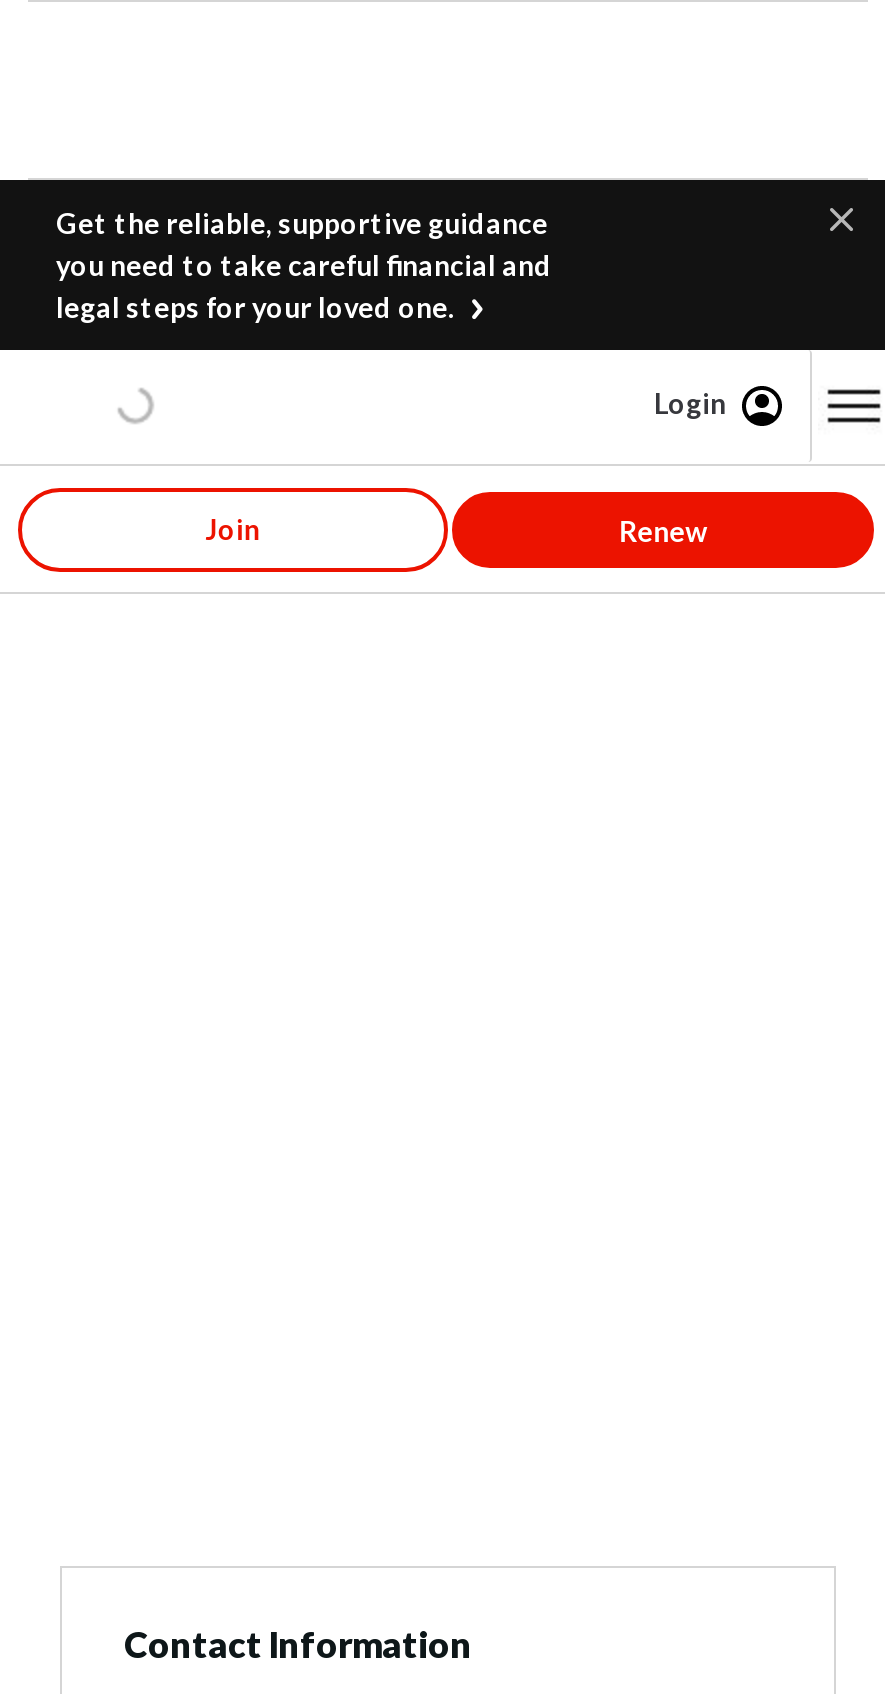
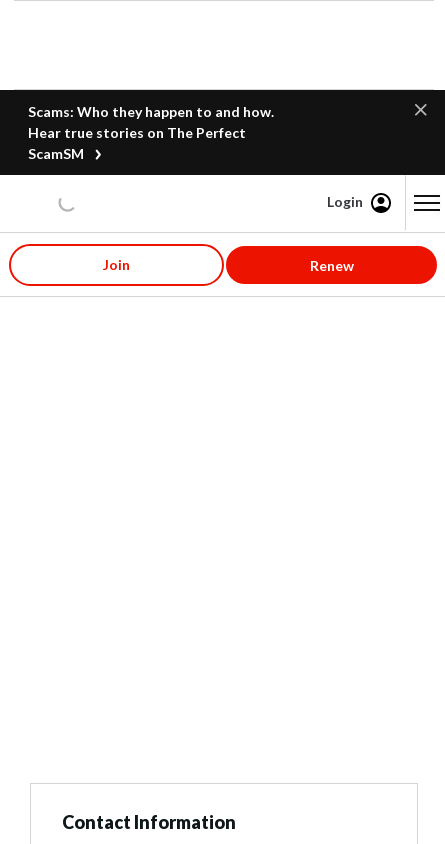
[56,206,552,324] Get the reliable, supportive guidance | you need to take careful financial and | legal steps for your loved one. -> [28,103,274,162] Scams: Who they happen to and how. | Hear true stories on The Perfect | ScamSM

